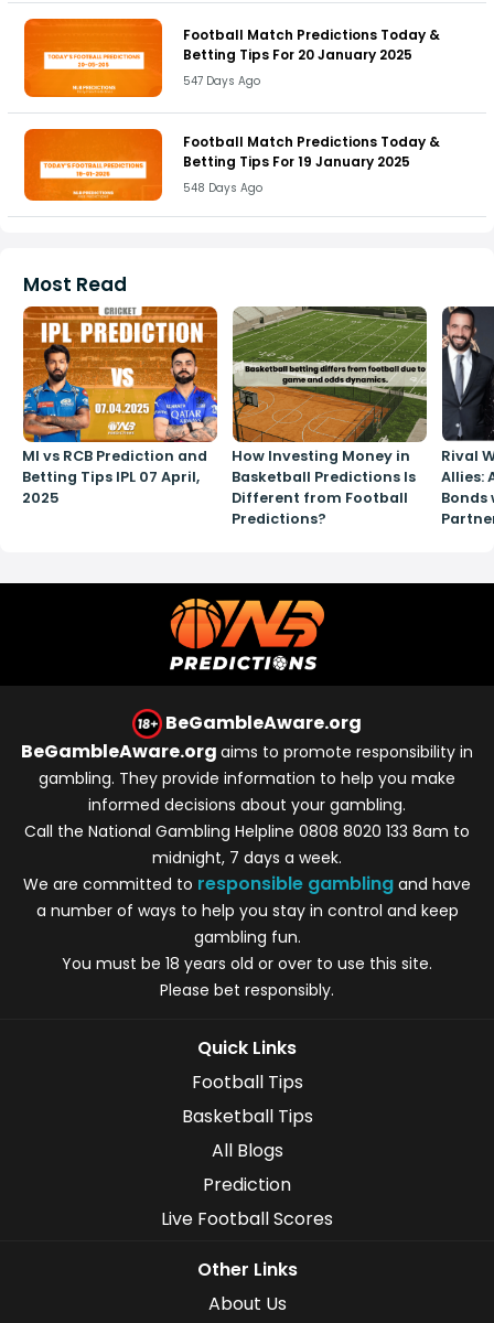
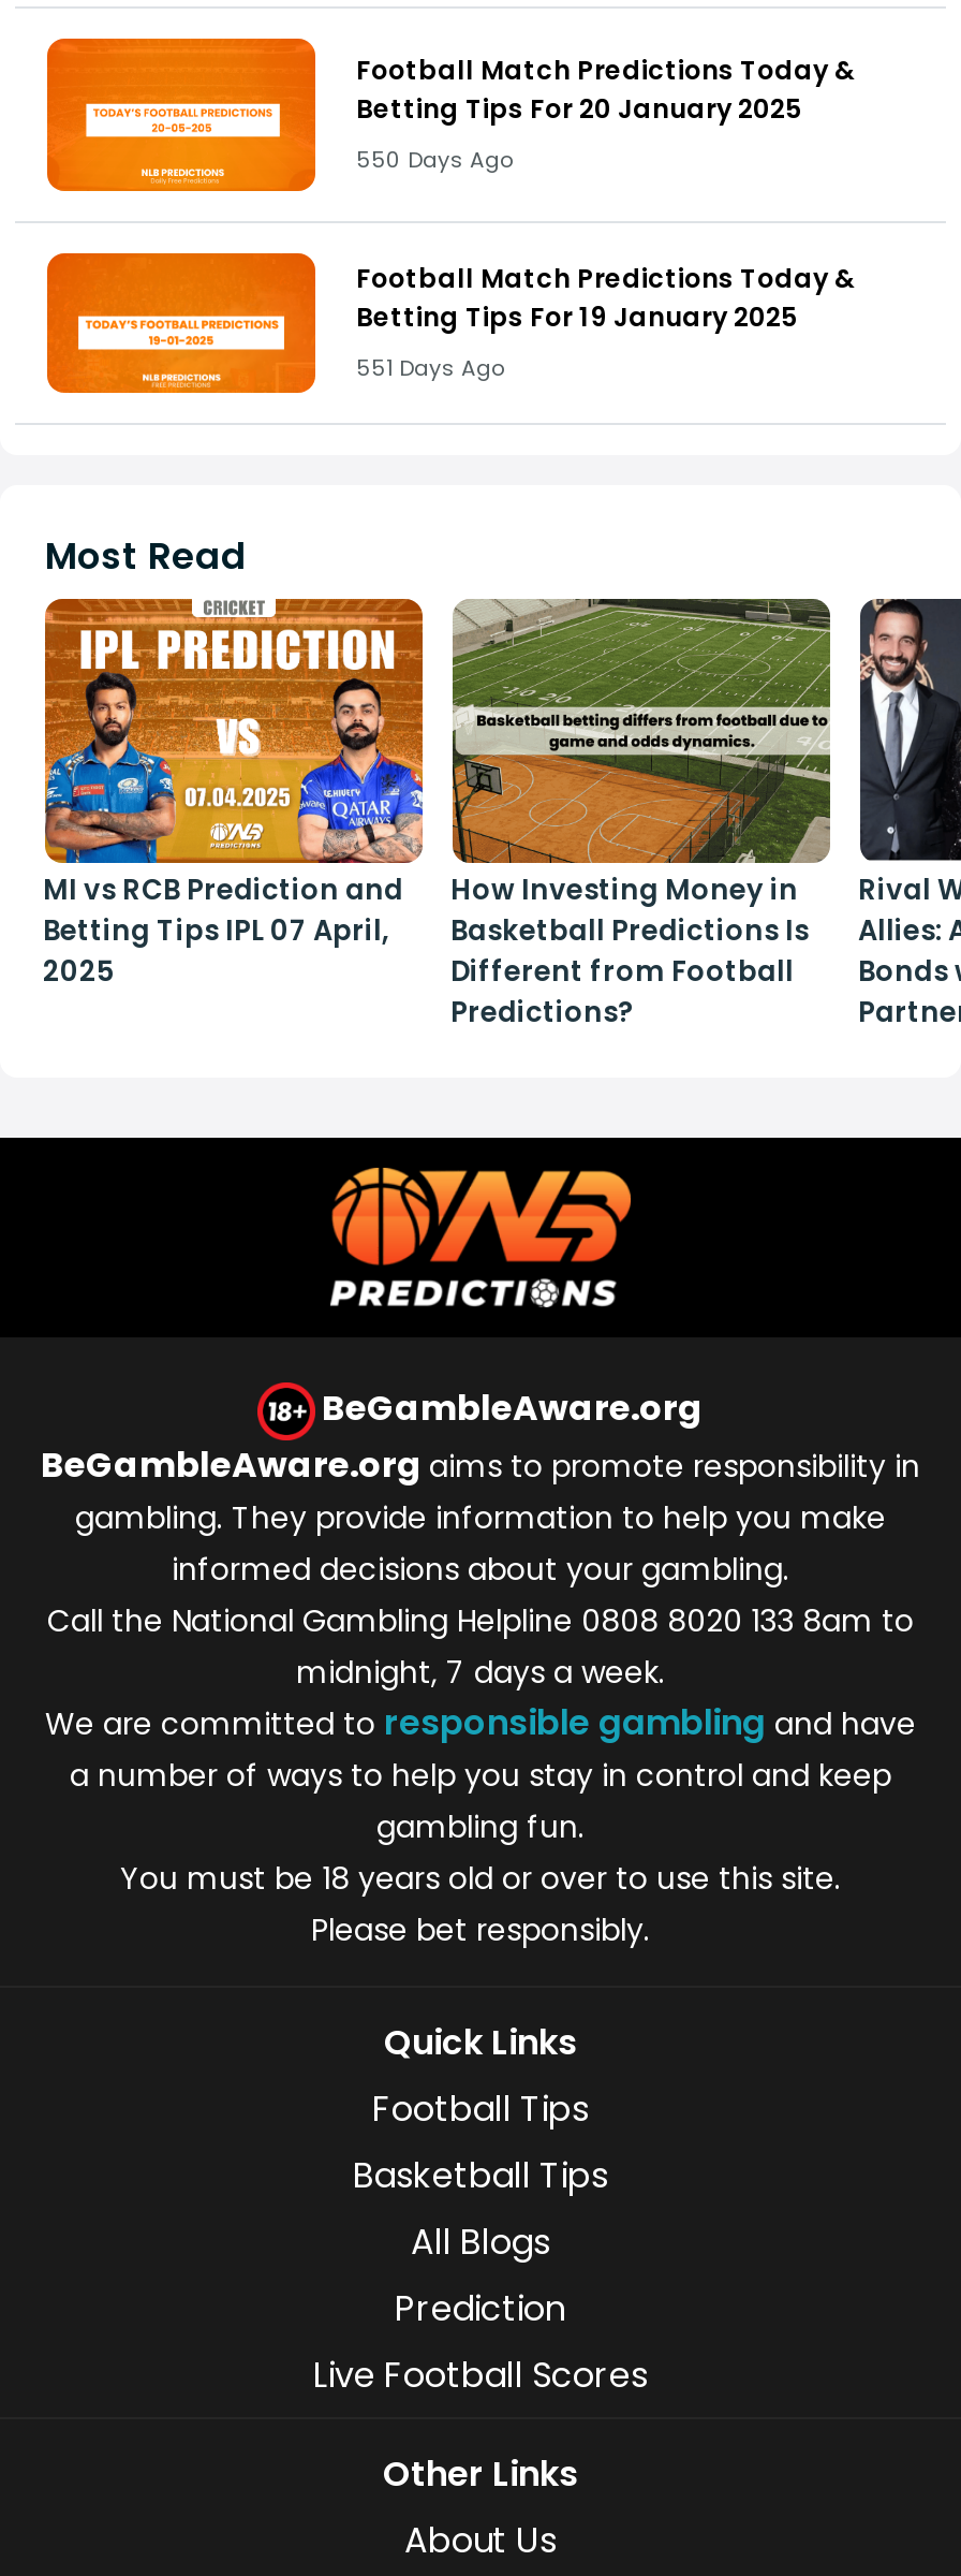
[183,73,260,90] 547 Days Ago -> [356,145,513,177] 550 Days Ago
[183,180,262,196] 548 Days Ago -> [356,352,504,385] 551 Days Ago

